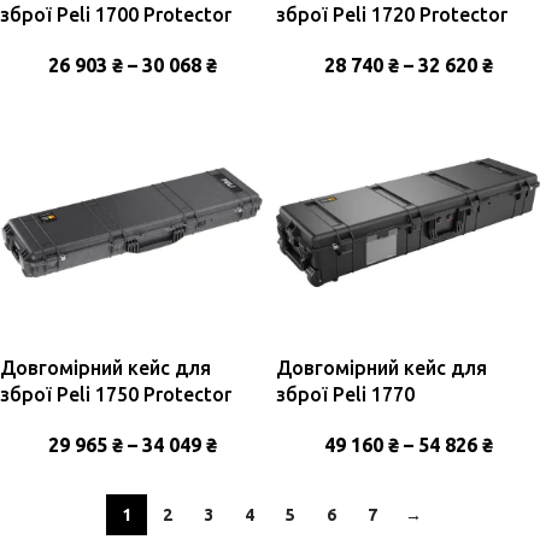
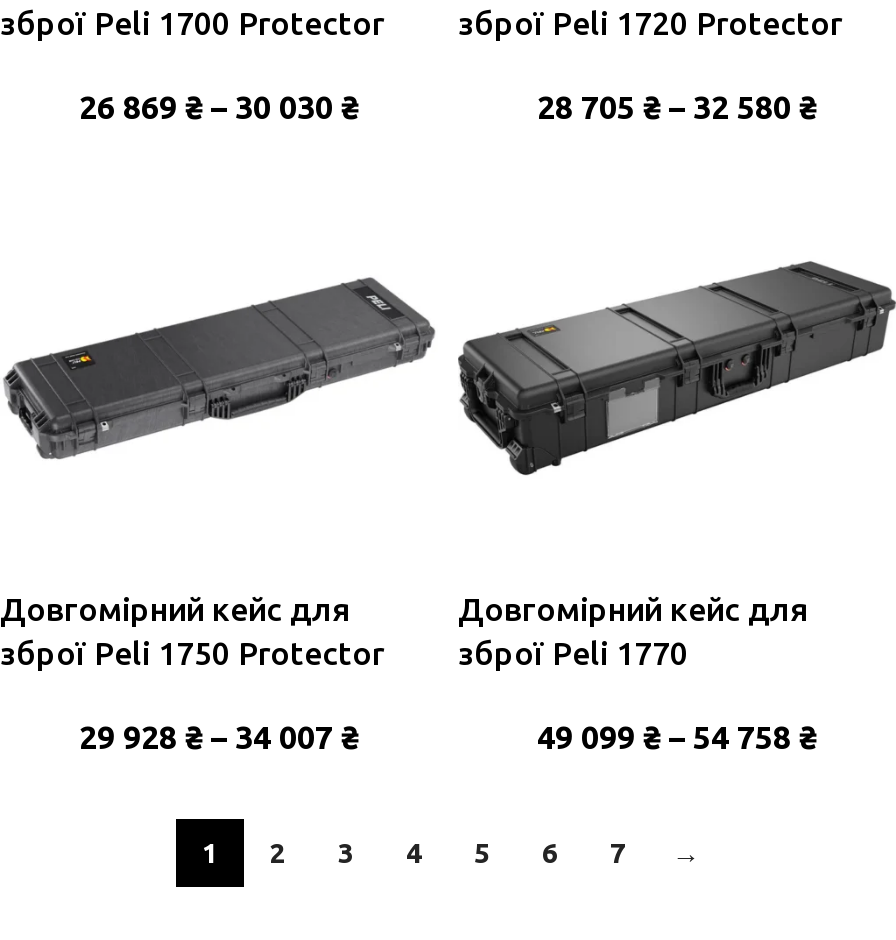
[48,54,216,75] 26 903 ₴ – 30 068 ₴ -> [79,89,359,125] 26 869 ₴ – 30 030 ₴
[324,54,492,75] 28 740 ₴ – 32 620 ₴ -> [537,89,817,125] 28 705 ₴ – 32 580 ₴
[48,433,216,455] 29 965 ₴ – 34 049 ₴ -> [79,719,359,755] 29 928 ₴ – 34 007 ₴
[324,433,492,455] 49 160 ₴ – 54 826 ₴ -> [537,719,817,755] 49 099 ₴ – 54 758 ₴

